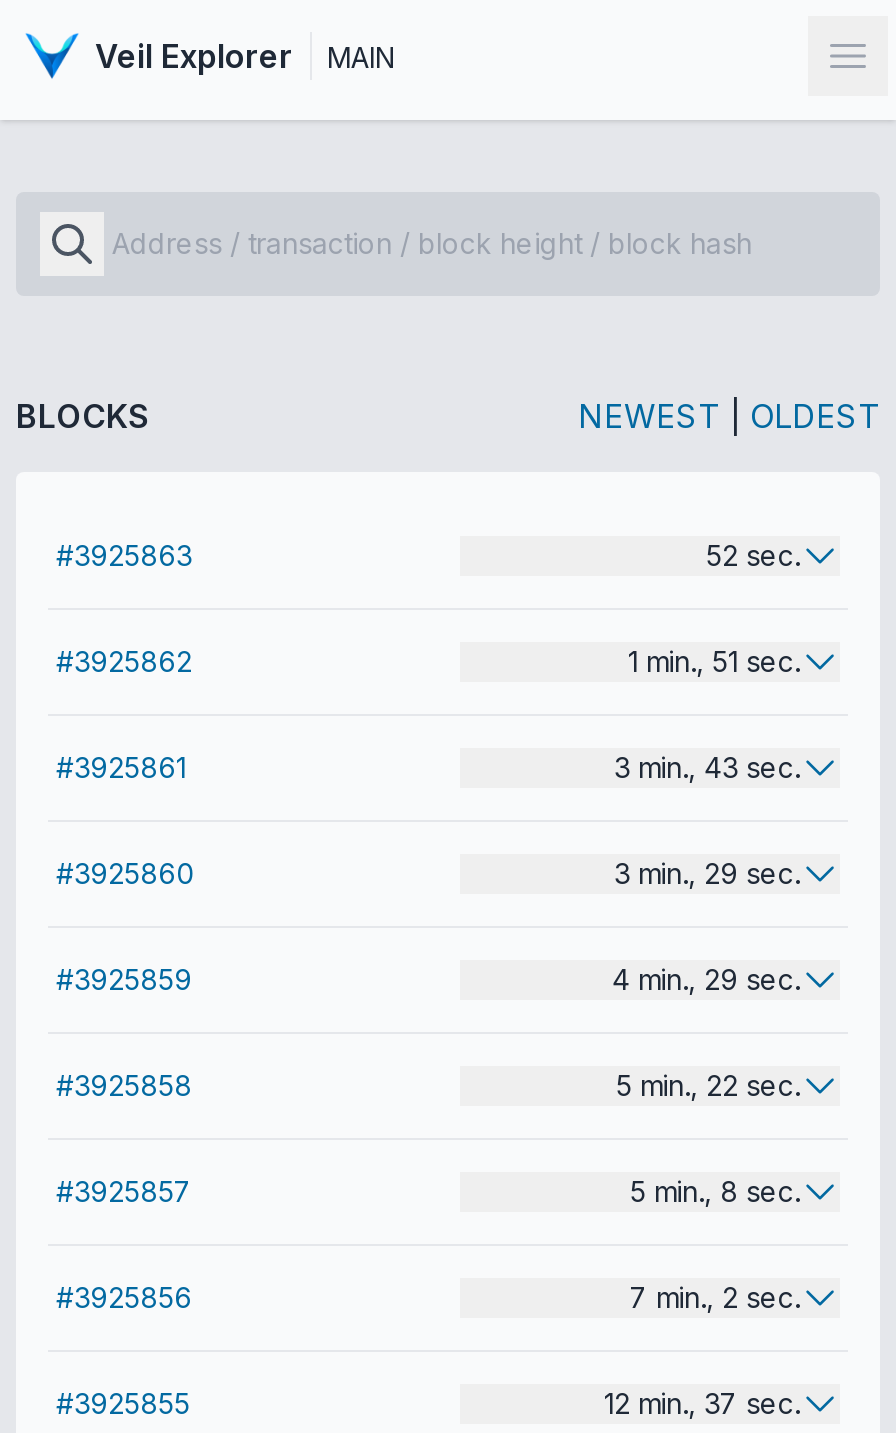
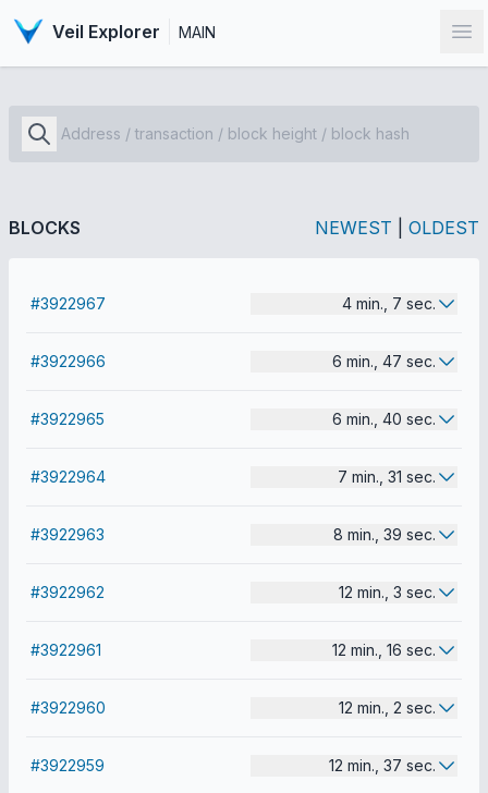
[56,538,800,572] #3925863 | 52 sec. -> [30,294,436,313] #3922967 | 4 min., 7 sec.
[56,644,800,678] #3925862 | 1 min., 51 sec. -> [30,352,436,370] #3922966 | 6 min., 47 sec.
[56,750,800,784] #3925861 | 3 min., 43 sec. -> [30,410,436,428] #3922965 | 6 min., 40 sec.
[56,856,800,890] #3925860 | 3 min., 29 sec. -> [30,467,436,486] #3922964 | 7 min., 31 sec.
[56,962,800,996] #3925859 | 4 min., 29 sec. -> [30,525,436,544] #3922963 | 8 min., 39 sec.
[56,1068,800,1102] #3925858 | 5 min., 22 sec. -> [30,583,436,601] #3922962 | 12 min., 3 sec.
[56,1174,800,1208] #3925857 | 5 min., 8 sec. -> [30,640,436,659] #3922961 | 12 min., 16 sec.
[56,1280,800,1314] #3925856 | 7 min., 2 sec. -> [30,698,436,717] #3922960 | 12 min., 2 sec.
[56,1386,190,1420] #3925855 -> [30,756,105,774] #3922959

